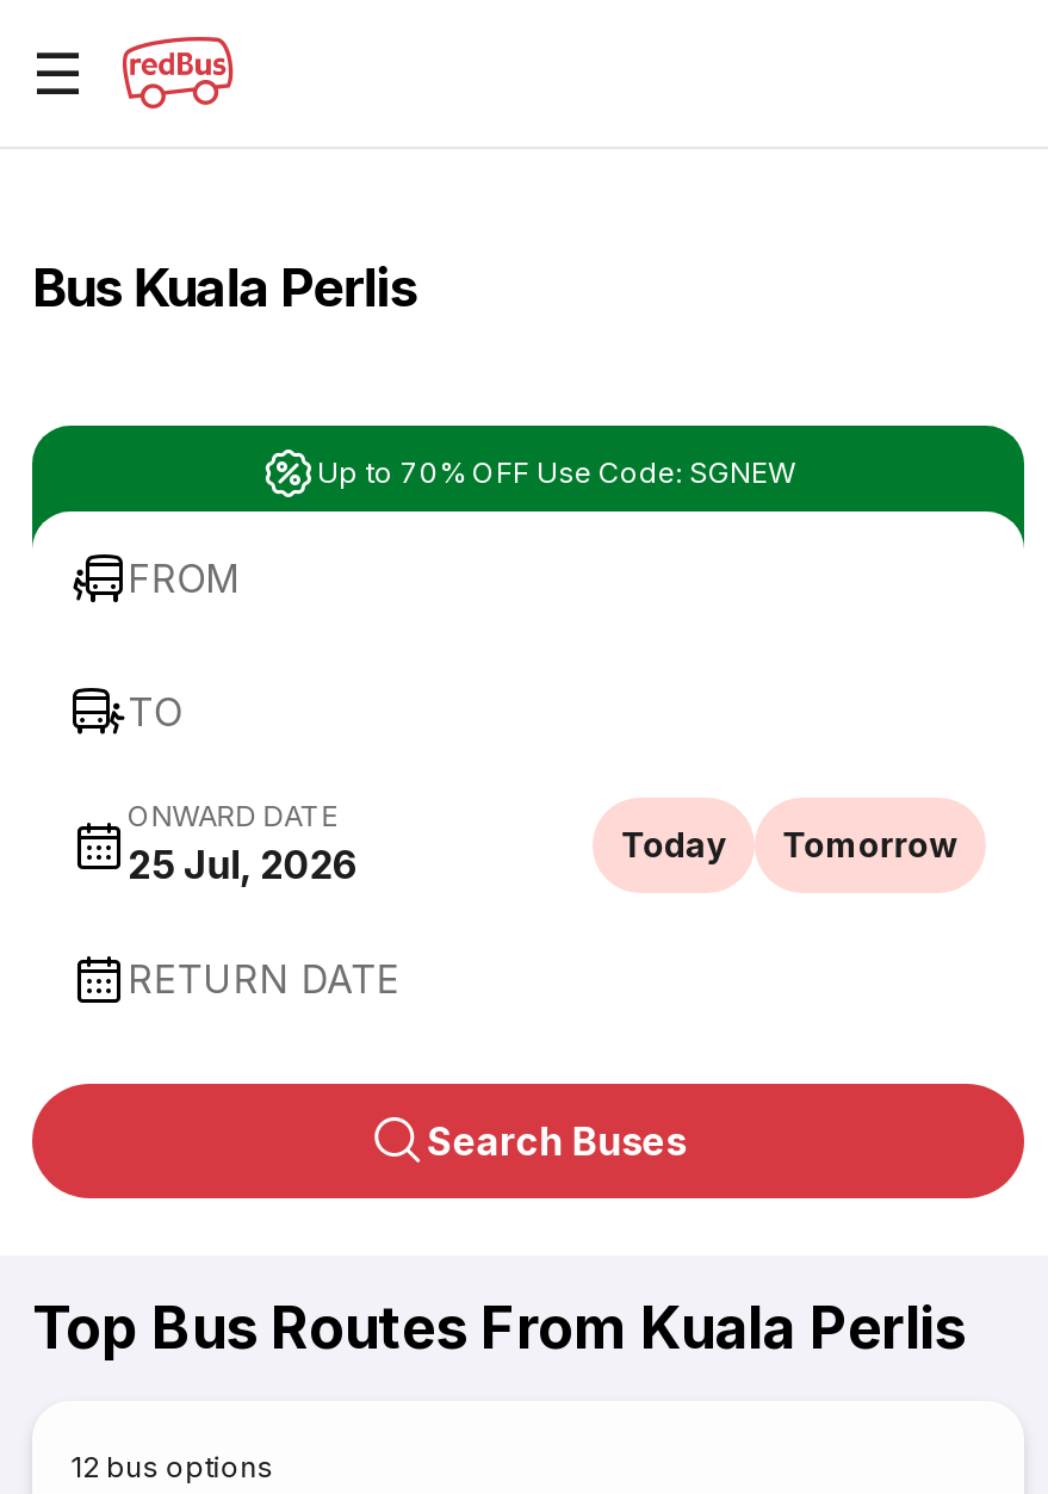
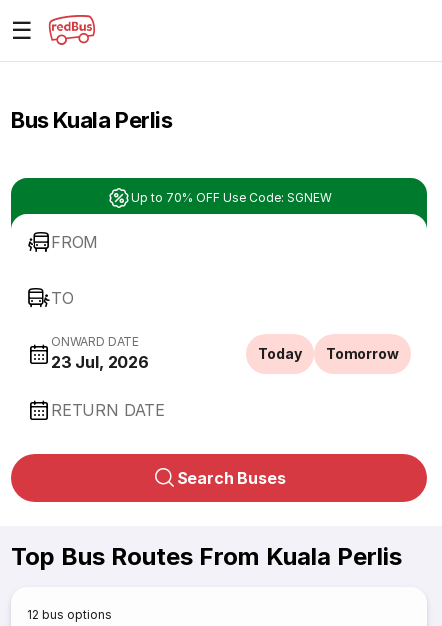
[128,841,358,888] 25 Jul, 2026 -> [51,352,149,372] 23 Jul, 2026

